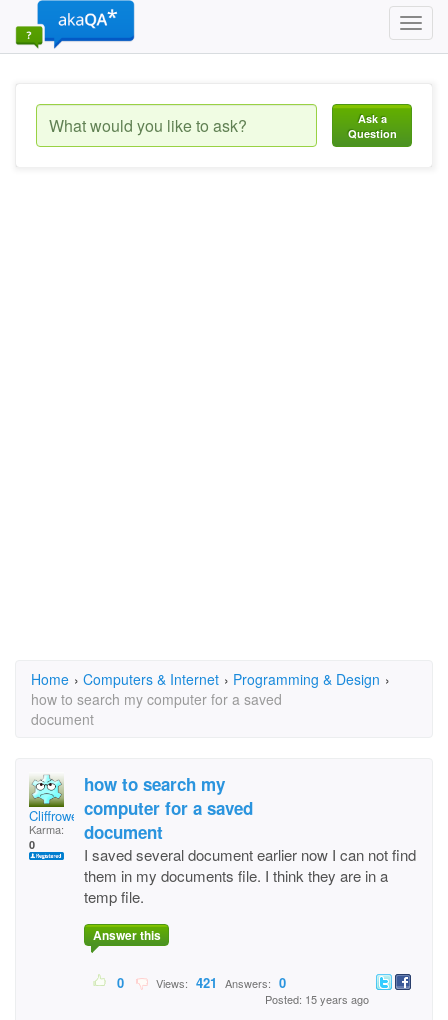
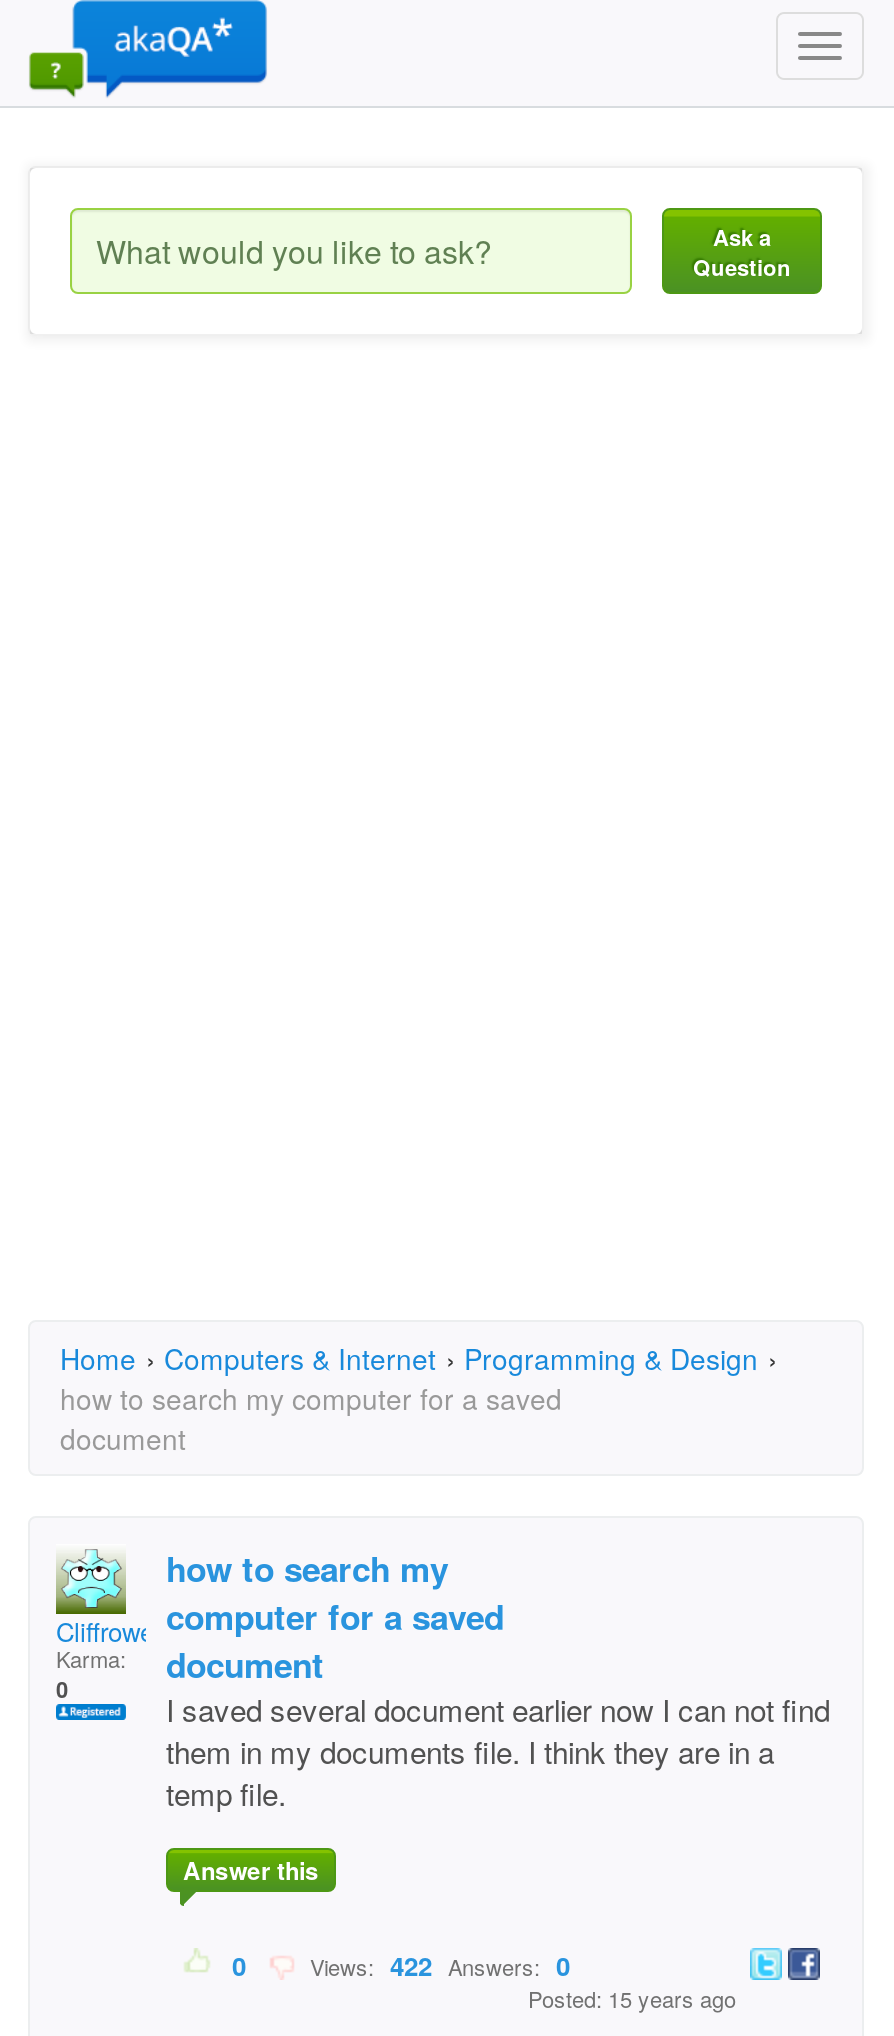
[150,973,286,992] Views: 421 Answers: 0 -> [298,1946,570,1984] Views: 422 Answers: 0

